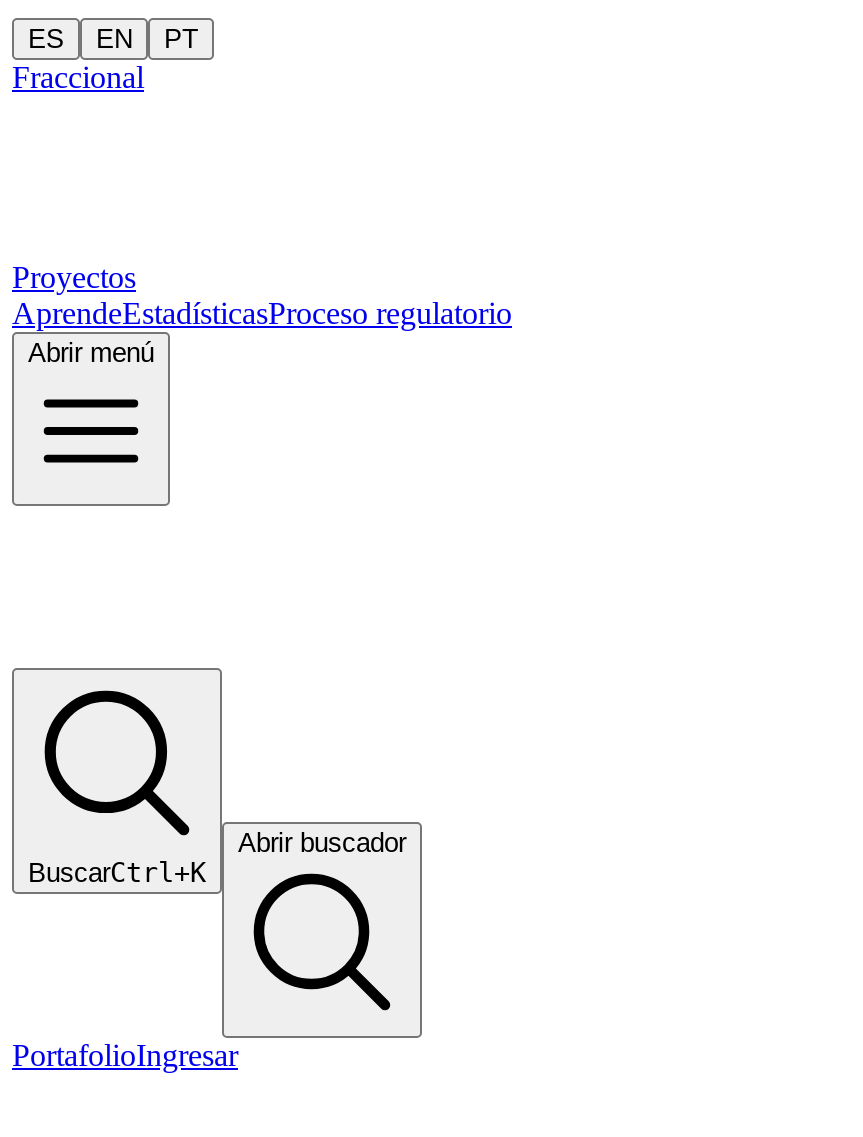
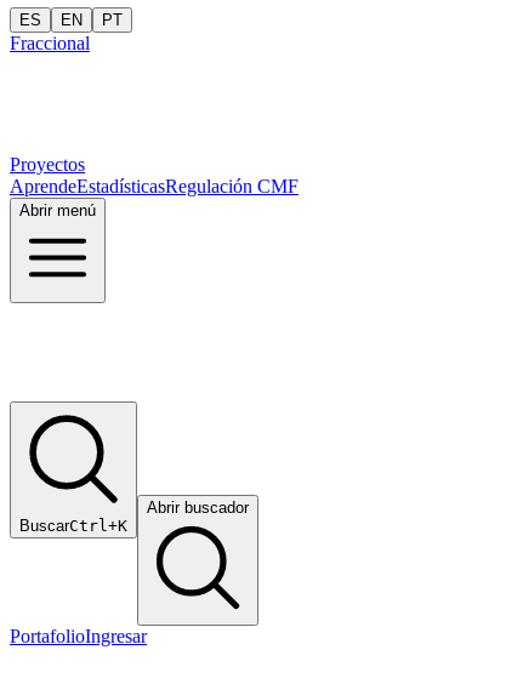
[12,295,512,329] AprendeEstadísticasProceso regulatorio -> [10,175,299,196] AprendeEstadísticasRegulación CMF

